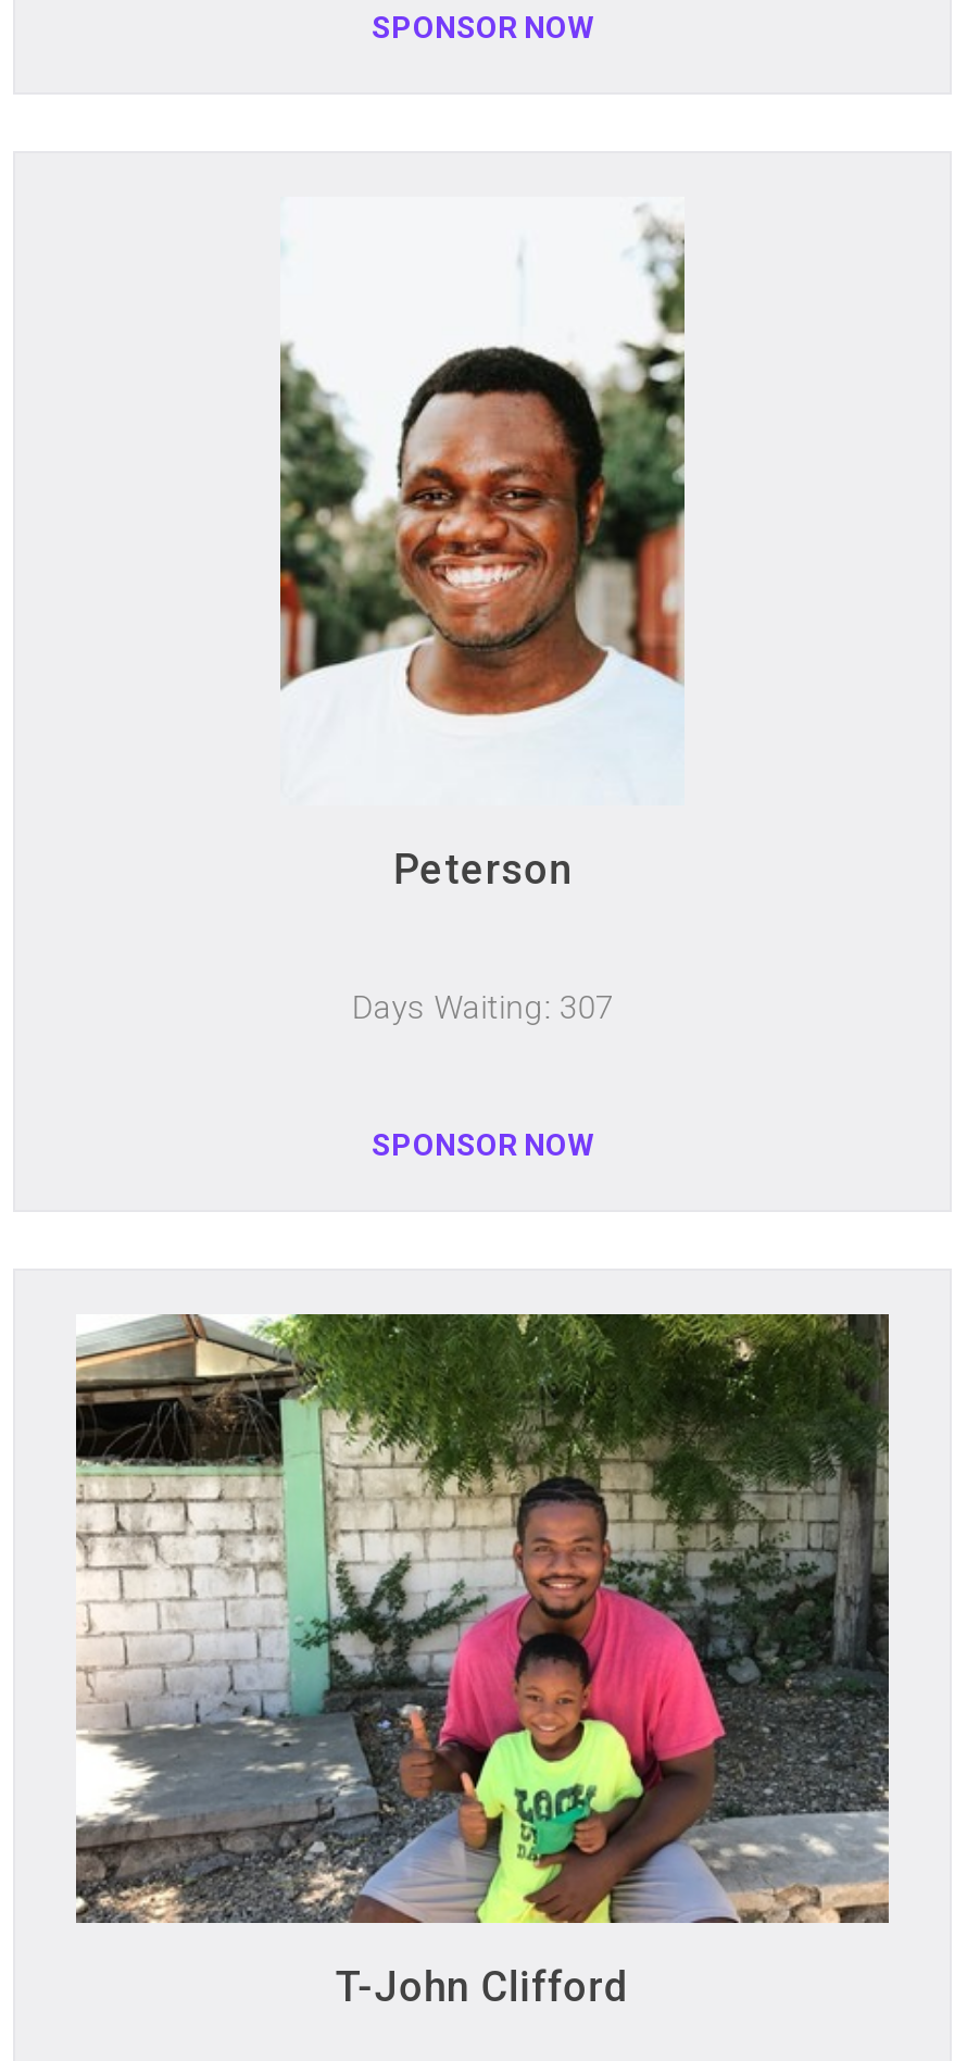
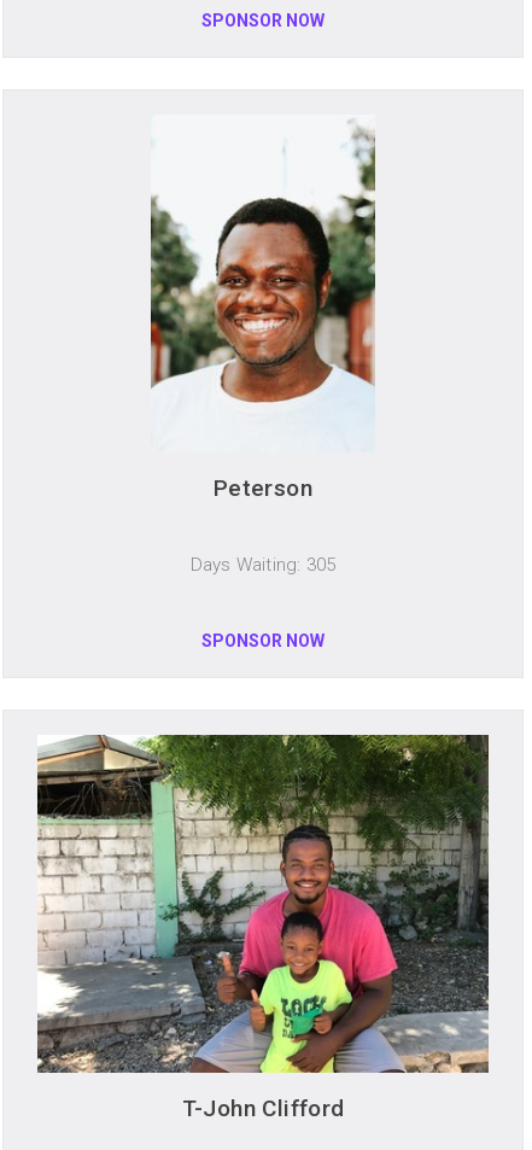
[352,989,613,1028] Days Waiting: 307 -> [190,554,336,576] Days Waiting: 305

